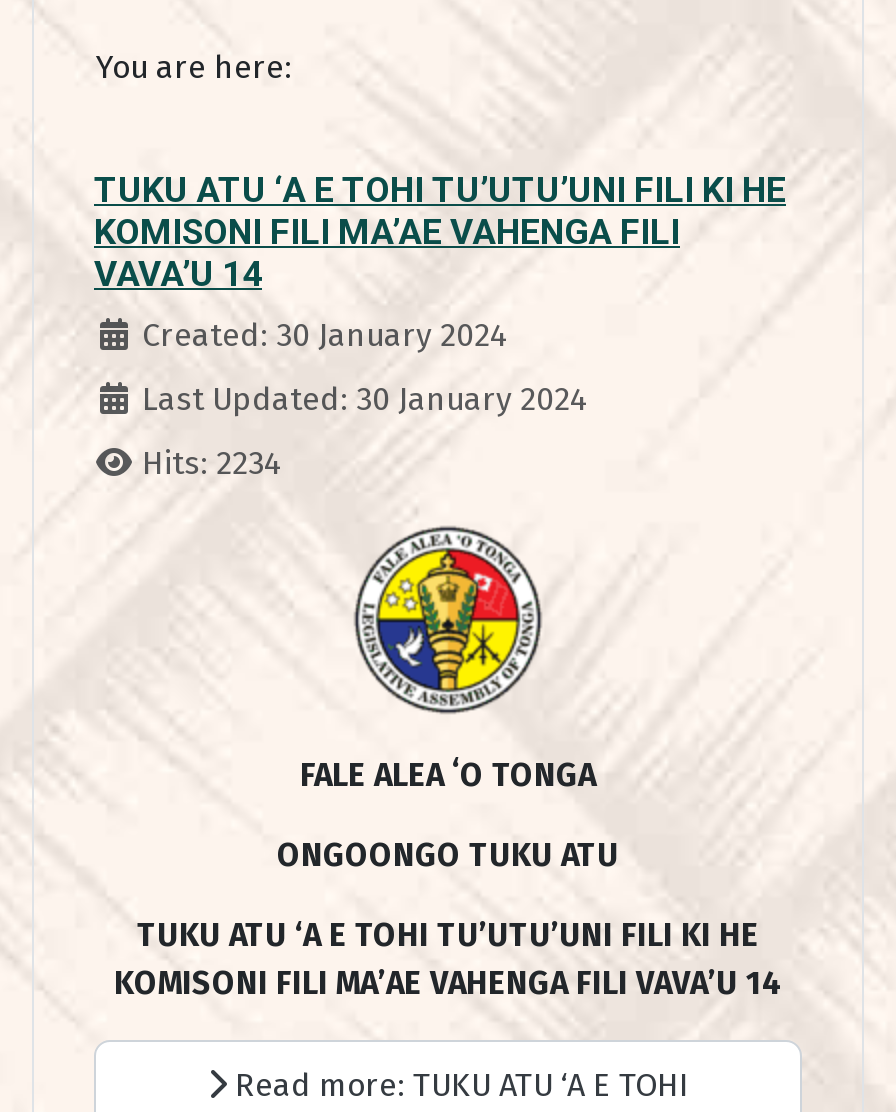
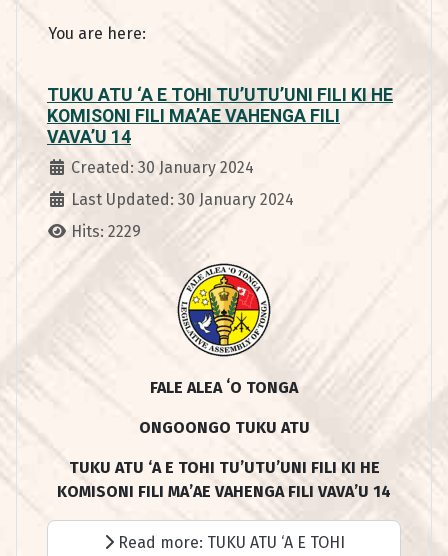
[142,445,282,483] Hits: 2234 -> [71,222,141,241] Hits: 2229

